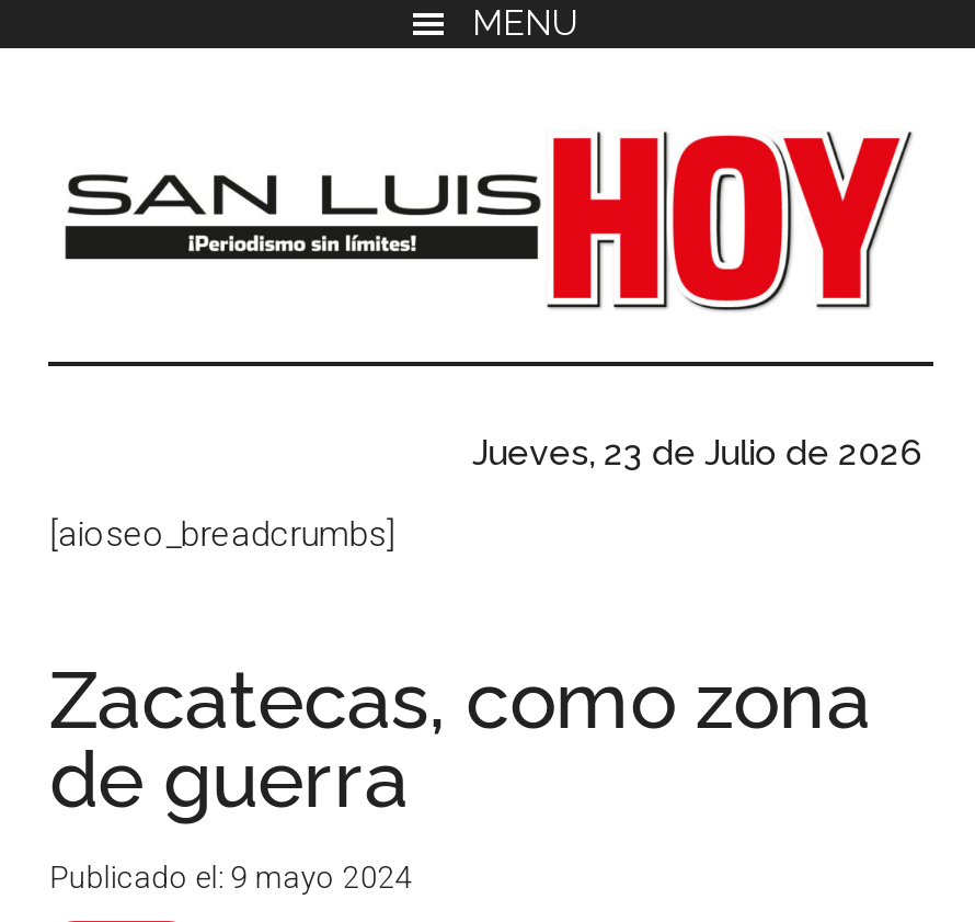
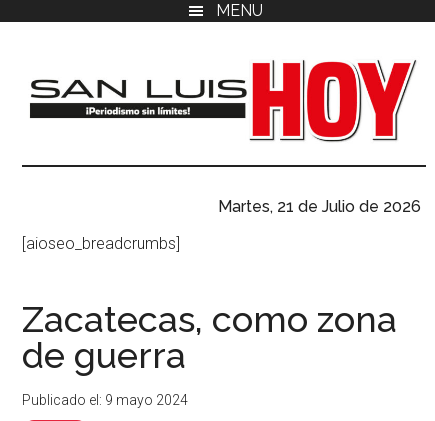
[472,431,922,473] Jueves, 23 de Julio de 2026 -> [218,197,421,216] Martes, 21 de Julio de 2026

